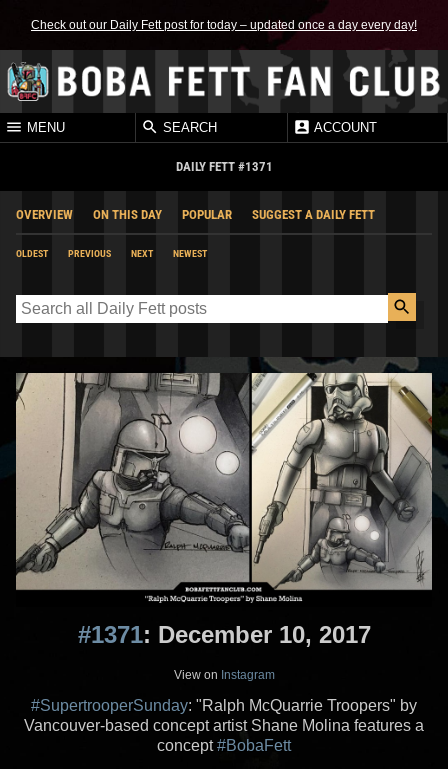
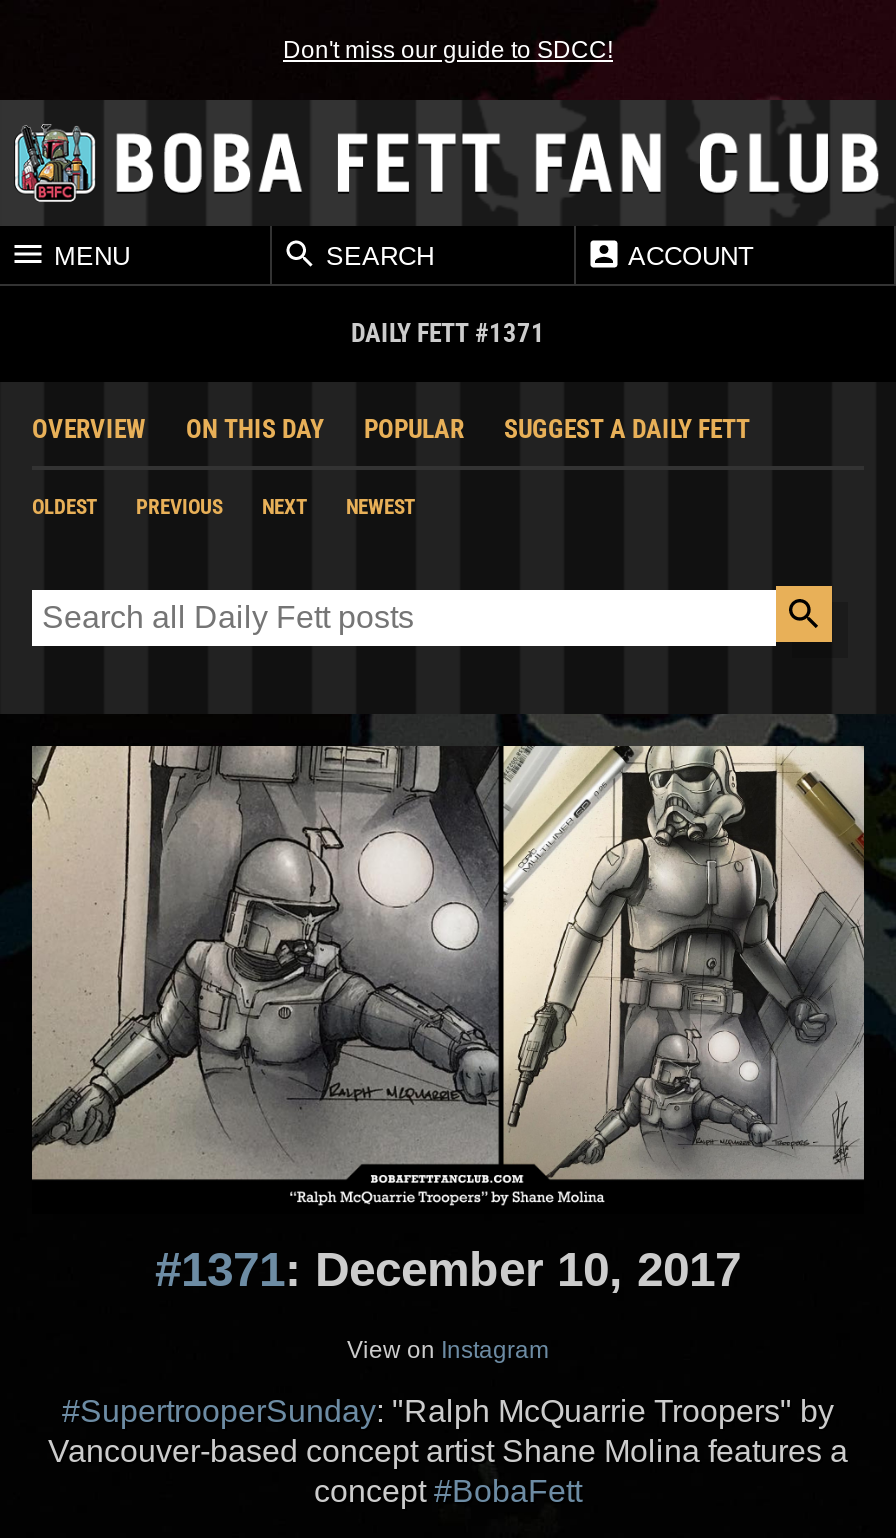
[31,18,417,32] Check out our Daily Fett post for today – updated once a day every day! -> [283,36,613,64] Don't miss our guide to SDCC!

